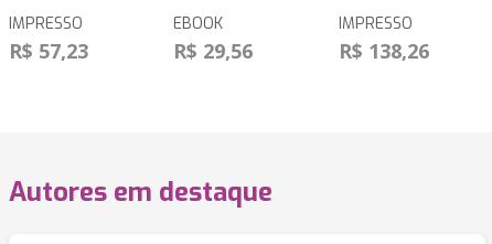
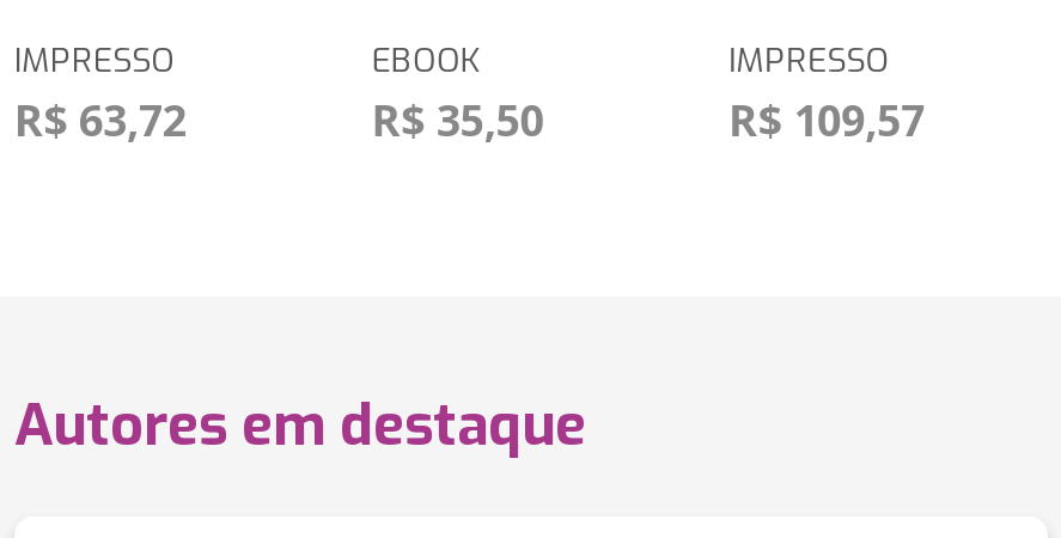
[9,38,88,64] R$ 57,23 -> [14,92,187,149] R$ 63,72
[174,38,253,64] R$ 29,56 -> [372,92,544,149] R$ 35,50
[338,38,429,64] R$ 138,26 -> [729,92,925,149] R$ 109,57

